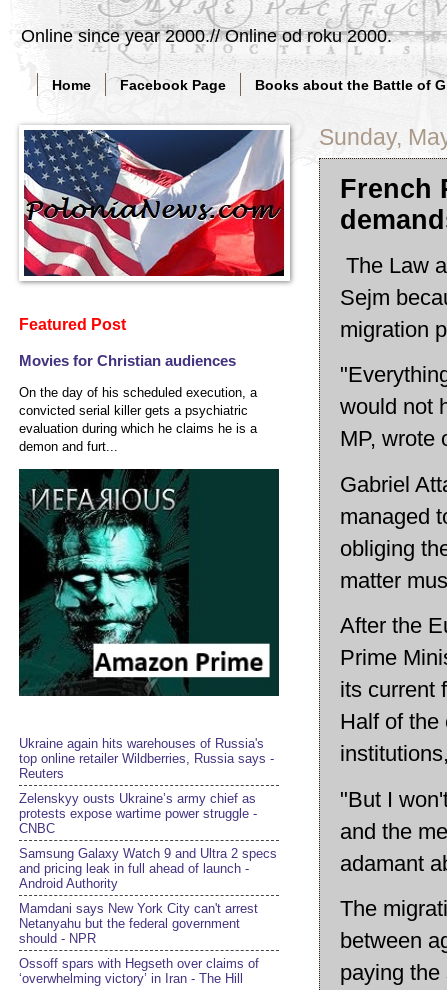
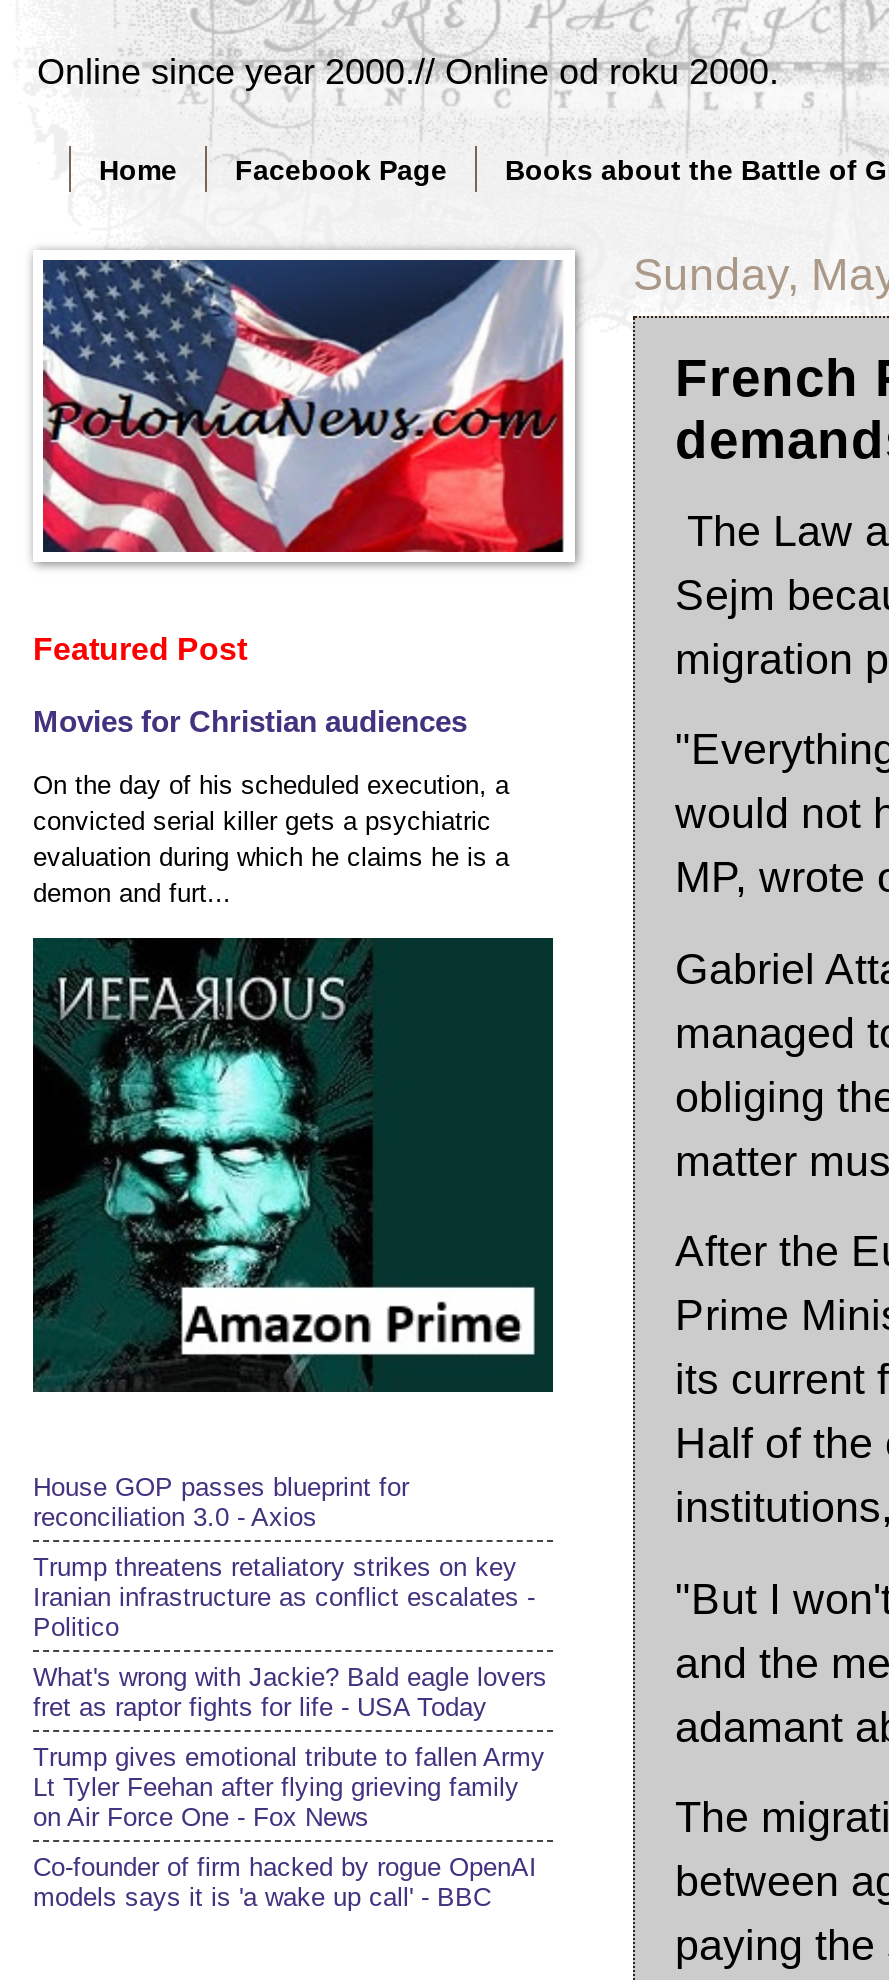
[19,736,274,781] Ukraine again hits warehouses of Russia's | top online retailer Wildberries, Russia says - | Reuters -> [33,1472,409,1532] House GOP passes blueprint for | reconciliation 3.0 - Axios
[19,791,257,836] Zelenskyy ousts Ukraine’s army chief as | protests expose wartime power struggle - | CNBC -> [33,1552,535,1642] Trump threatens retaliatory strikes on key | Iranian infrastructure as conflict escalates - | Politico
[19,846,277,891] Samsung Galaxy Watch 9 and Ultra 2 specs | and pricing leak in full ahead of launch - | Android Authority -> [33,1662,547,1722] What's wrong with Jackie? Bald eagle lovers | fret as raptor fights for life - USA Today
[19,901,258,946] Mamdani says New York City can't arrest | Netanyahu but the federal government | should - NPR -> [33,1742,545,1832] Trump gives emotional tribute to fallen Army | Lt Tyler Feehan after flying grieving family | on Air Force One - Fox News
[19,956,259,986] Ossoff spars with Hegseth over claims of | ‘overwhelming victory’ in Iran - The Hill -> [33,1852,537,1912] Co-founder of firm hacked by rogue OpenAI | models says it is 'a wake up call' - BBC

